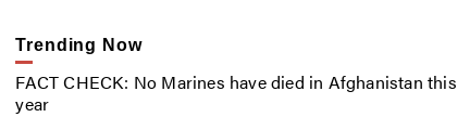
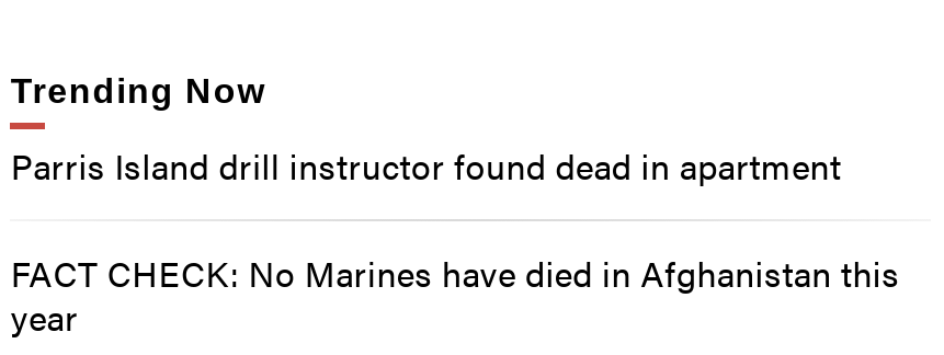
none -> [11,140,841,191] Parris Island drill instructor found dead in apartment

